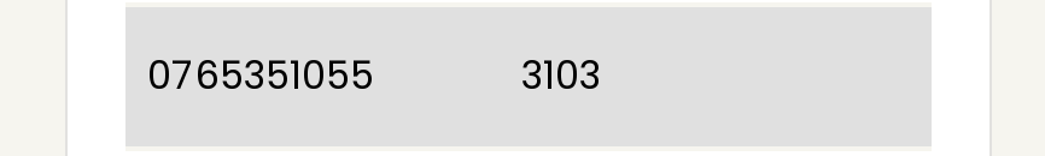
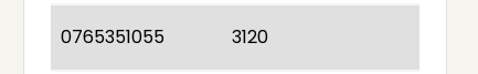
[521,48,601,103] 3103 -> [232,24,268,50] 3120

